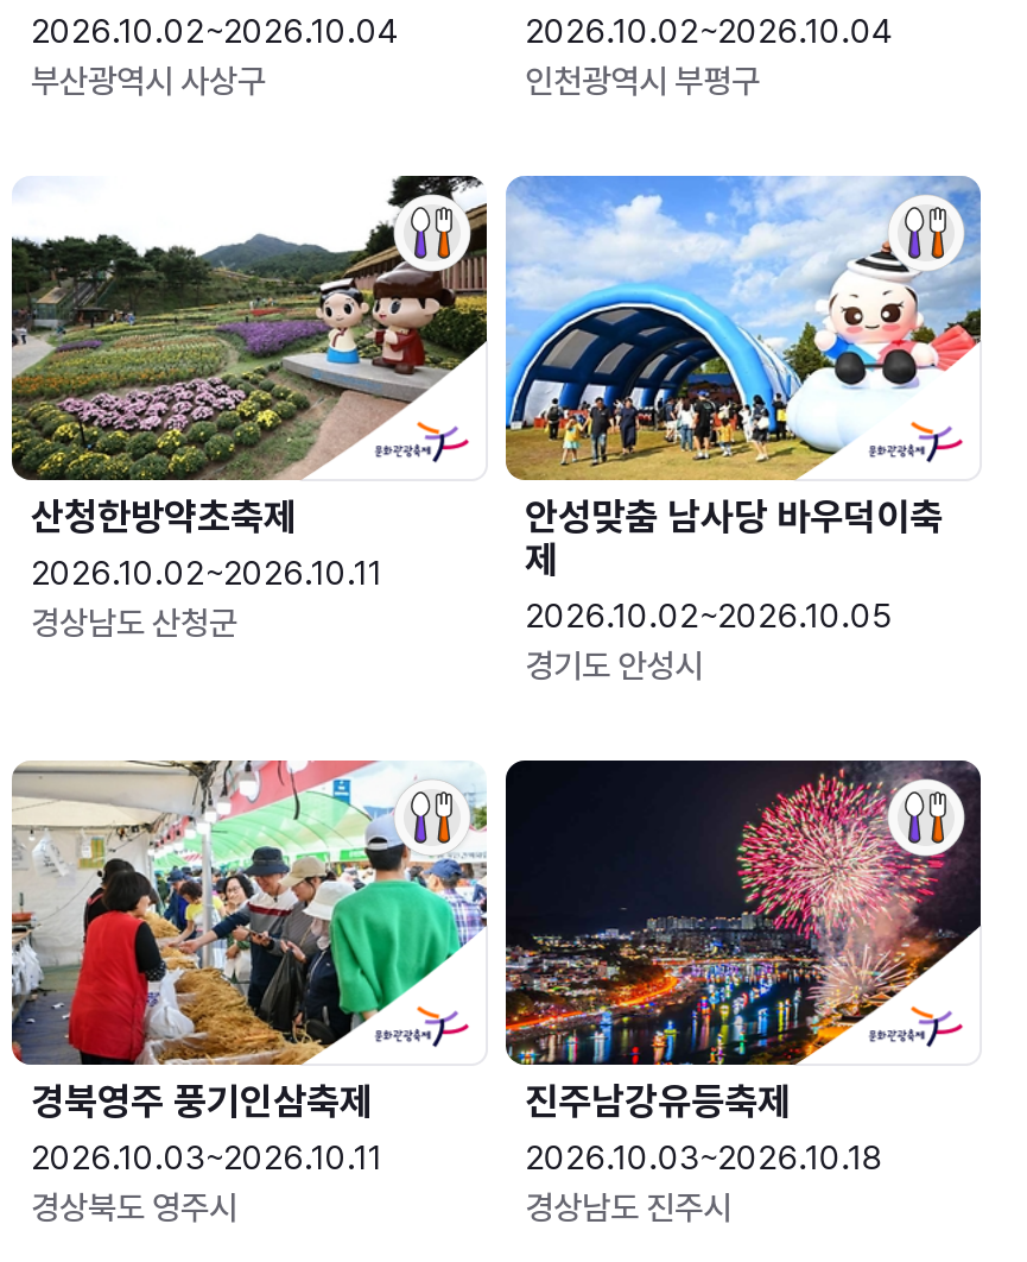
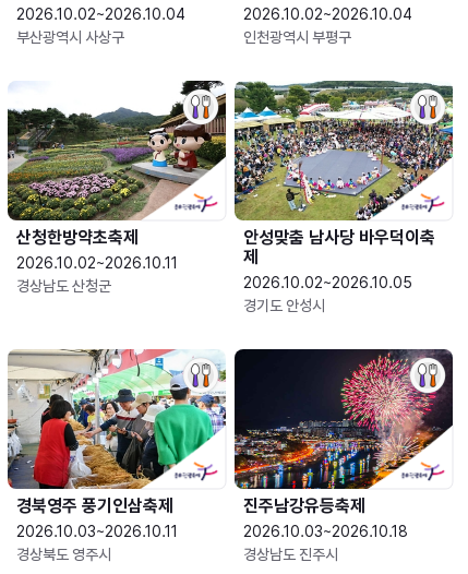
[503,173,983,482] [image] -> [233,80,454,222] [image]

